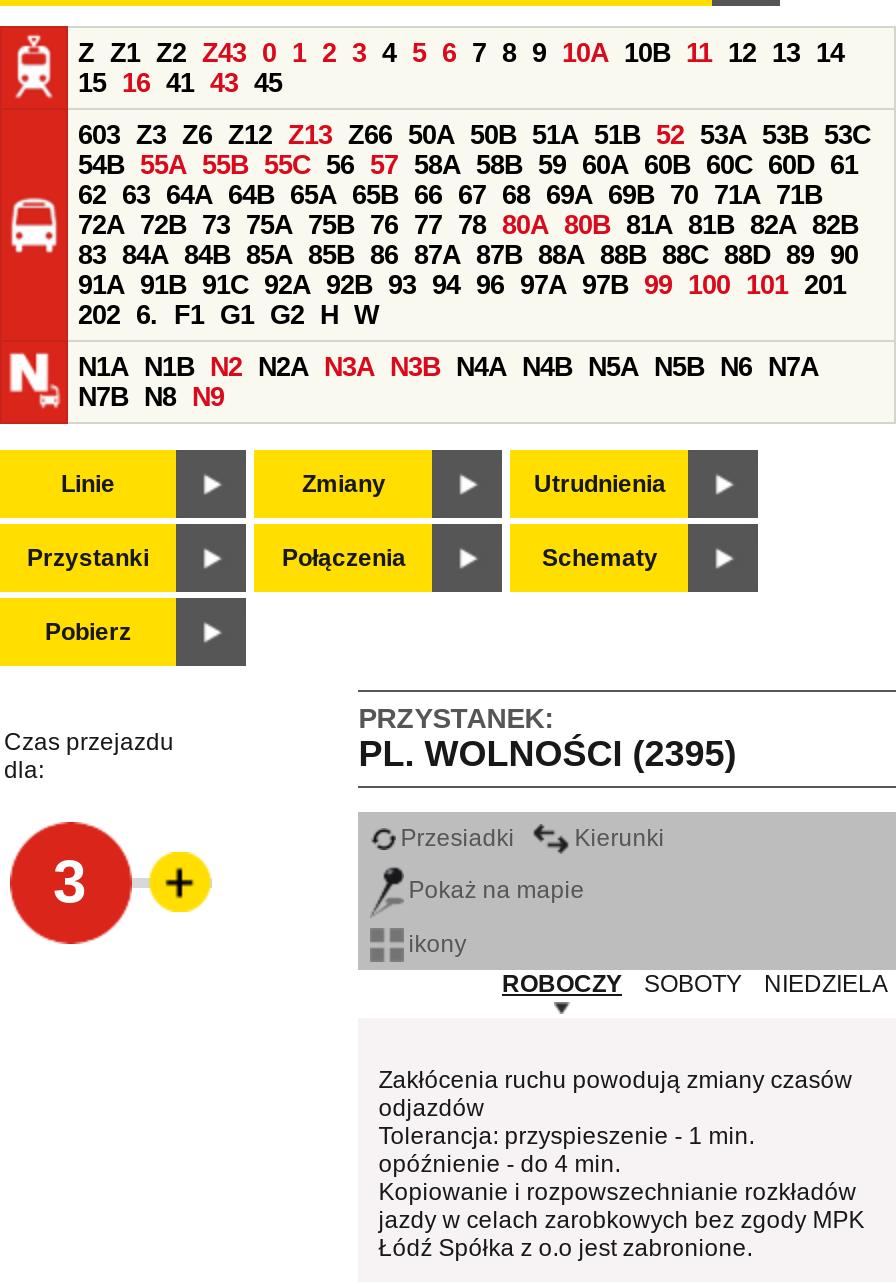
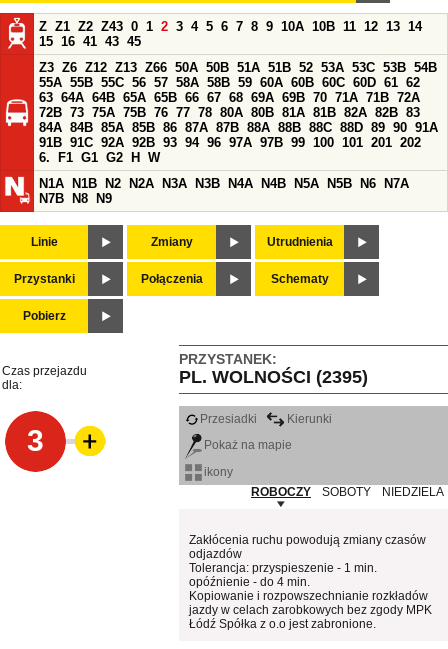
[78,120,870,330] 603 Z3 Z6 Z12 Z13 Z66 50A 50B 51A 51B 52 53A 53B 53C | 54B 55A 55B 55C 56 57 58A 58B 59 60A 60B 60C 60D 61 | 62 63 64A 64B 65A 65B 66 67 68 69A 69B 70 71A 71B | 72A 72B 73 75A 75B 76 77 78 80A 80B 81A 81B 82A 82B | 83 84A 84B 85A 85B 86 87A 87B 88A 88B 88C 88D 89 90 | 91A 91B 91C 92A 92B 93 94 96 97A 97B 99 100 101 201 | 202 6. F1 G1 G2 H W -> [39,60,438,165] Z3 Z6 Z12 Z13 Z66 50A 50B 51A 51B 52 53A 53C 53B 54B | 55A 55B 55C 56 57 58A 58B 59 60A 60B 60C 60D 61 62 | 63 64A 64B 65A 65B 66 67 68 69A 69B 70 71A 71B 72A | 72B 73 75A 75B 76 77 78 80A 80B 81A 81B 82A 82B 83 | 84A 84B 85A 85B 86 87A 87B 88A 88B 88C 88D 89 90 91A | 91B 91C 92A 92B 93 94 96 97A 97B 99 100 101 201 202 | 6. F1 G1 G2 H W

